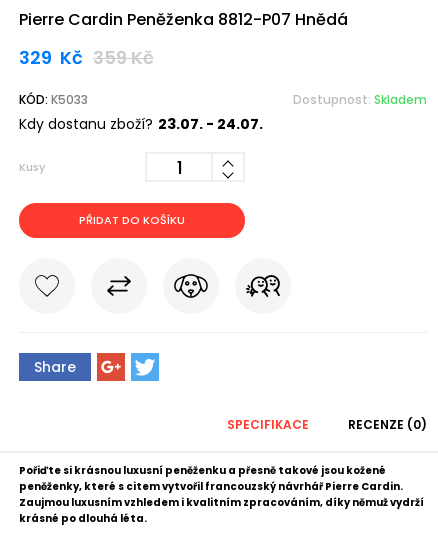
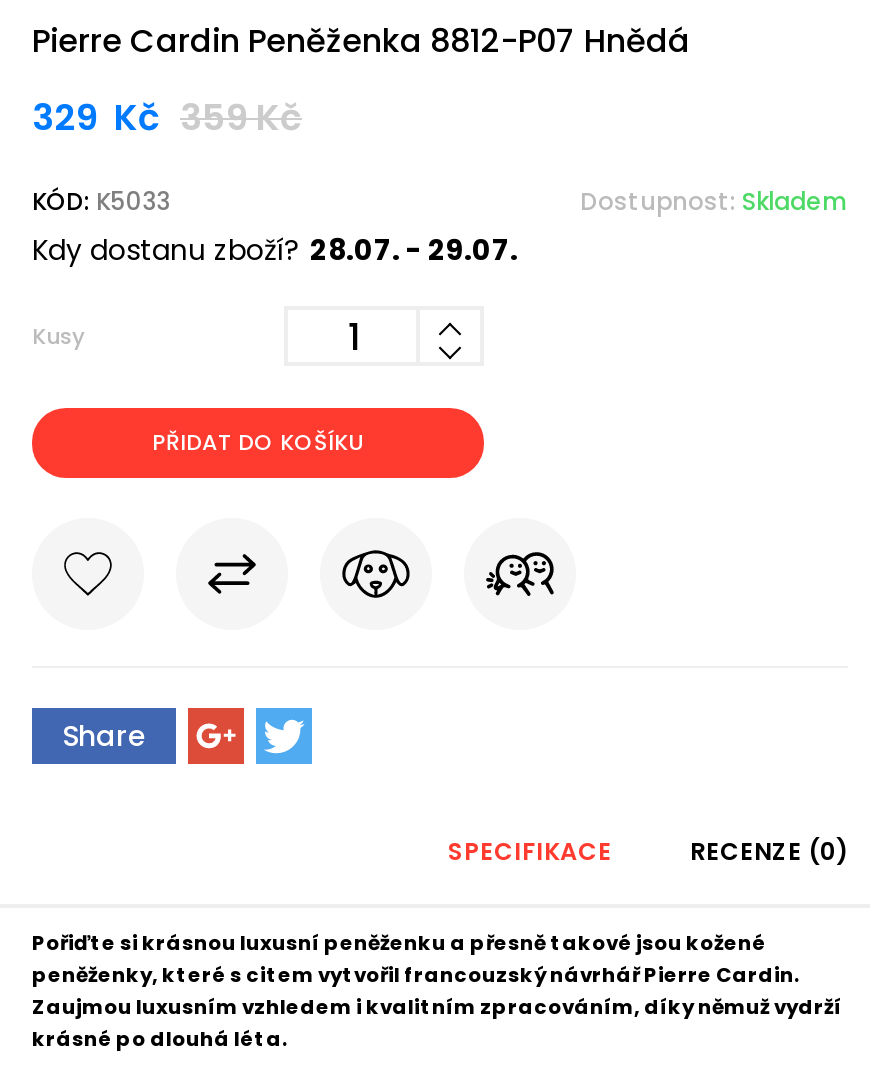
[19,114,263,134] Kdy dostanu zboží? 23.07. - 24.07. -> [32,230,518,270] Kdy dostanu zboží? 28.07. - 29.07.

